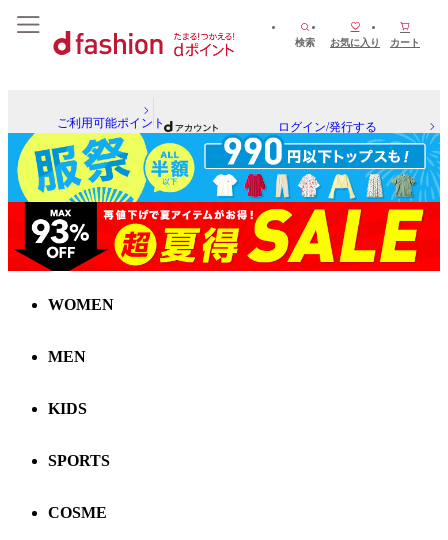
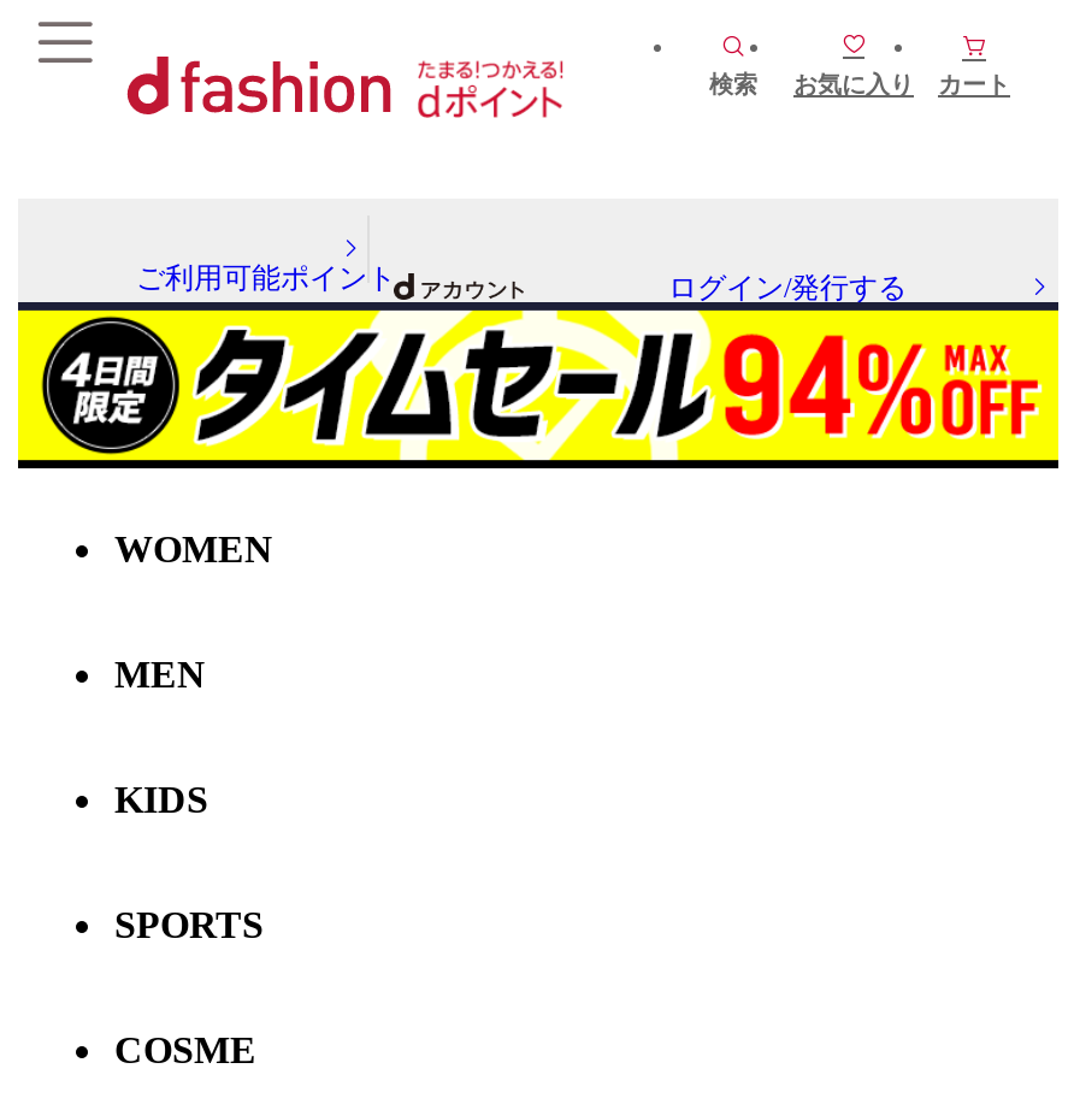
[7,132,441,272] [image] -> [16,300,1061,471] [image]

